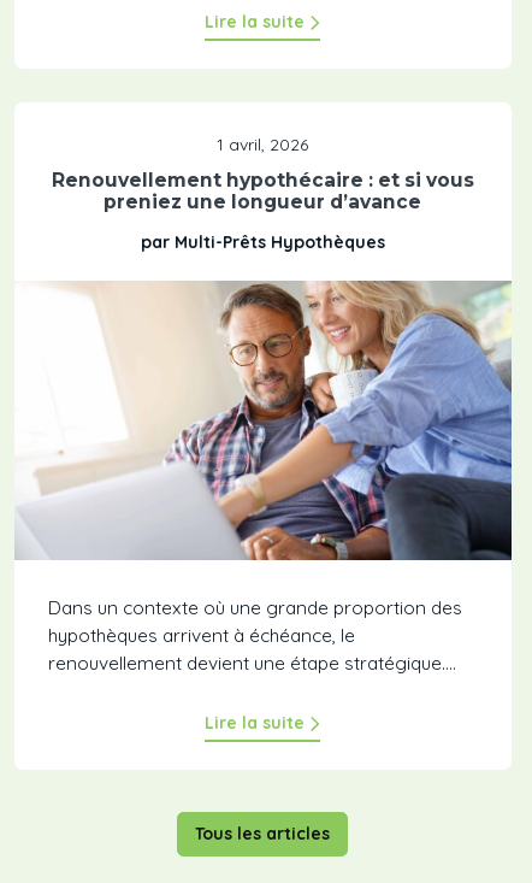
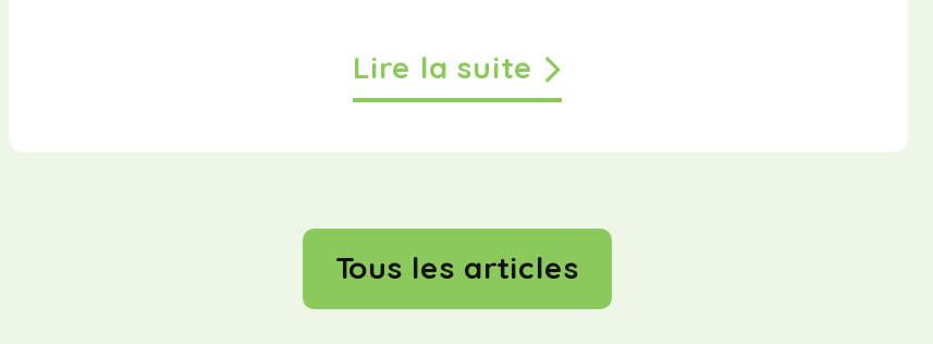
[51,133,474,253] 1 avril, 2026 | Renouvellement hypothécaire : et si vous | preniez une longueur d’avance | par Multi-Prêts Hypothèques -> none
[14,279,513,733] [image] | Dans un contexte où une grande proportion des | hypothèques arrivent à échéance, le | renouvellement devient une étape stratégique…. | Lire la suite -> none

